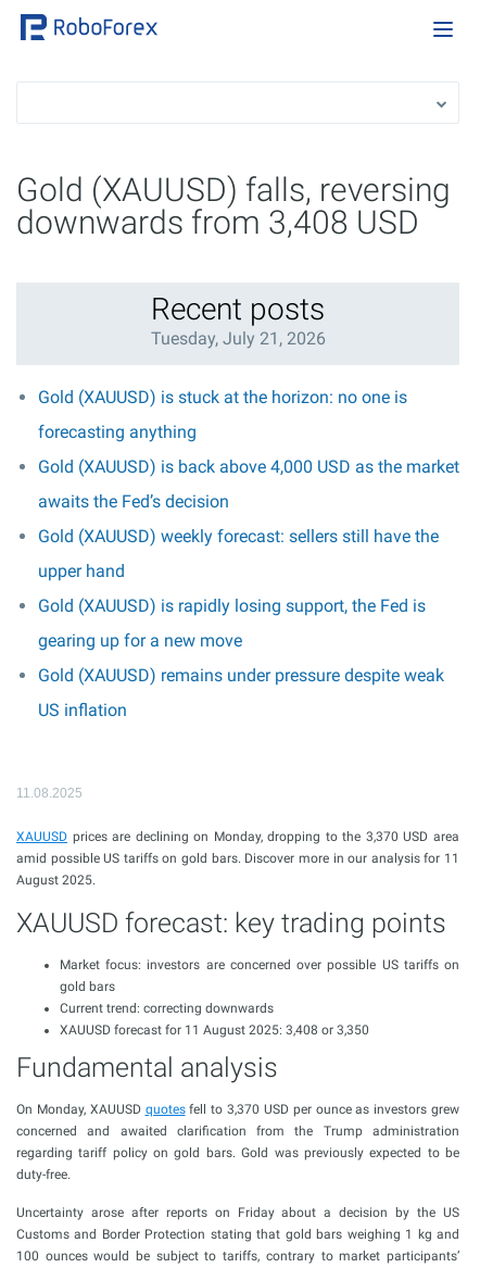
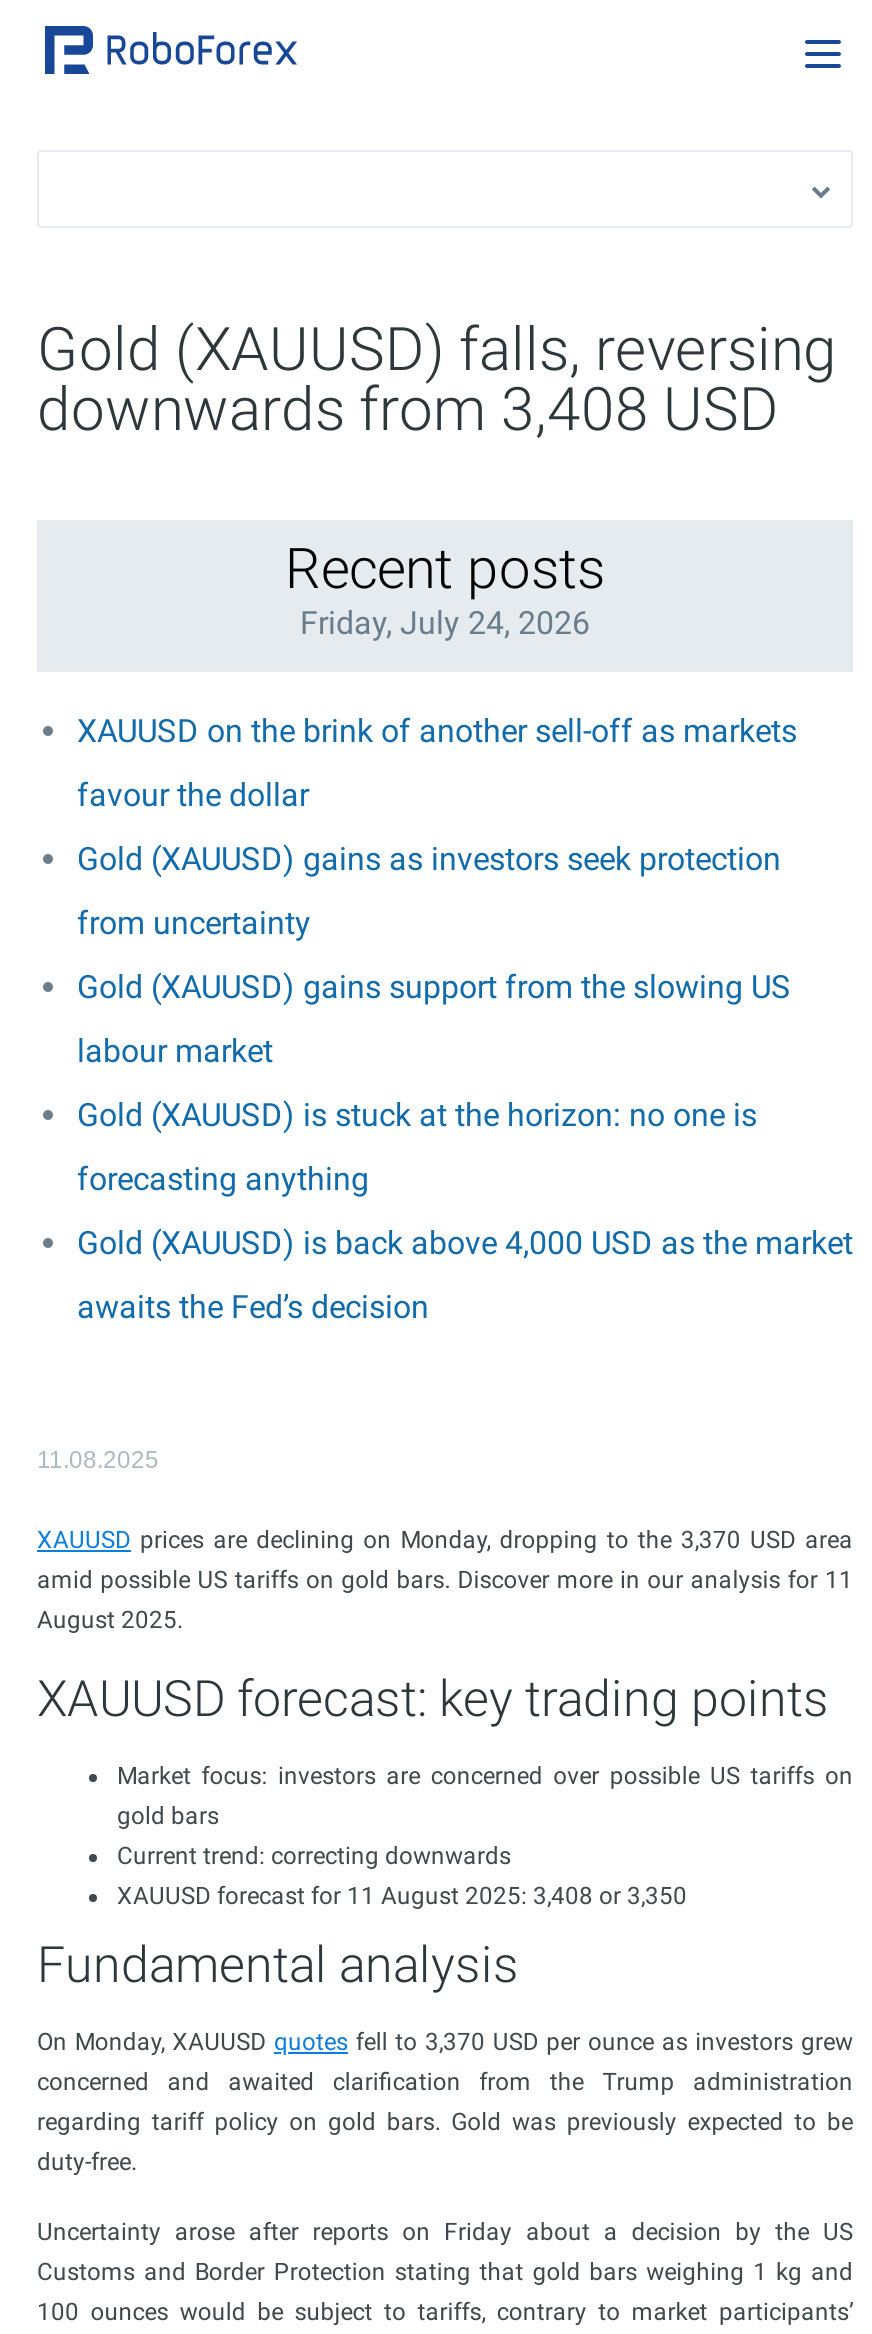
[150,328,325,349] Tuesday, July 21, 2026 -> [77,604,797,1070] Friday, July 24, 2026 | XAUUSD on the brink of another sell-off as markets | favour the dollar | Gold (XAUUSD) gains as investors seek protection | from uncertainty | Gold (XAUUSD) gains support from the slowing US | labour market
moved [38,387,459,512] -> [77,1096,853,1326]: Gold (XAUUSD) is stuck at the horizon: no one is | forecasting anything | Gold (XAUUSD) is back above 4,000 USD as the market | awaits the Fed’s decision
[38,526,444,720] Gold (XAUUSD) weekly forecast: sellers still have the | upper hand | Gold (XAUUSD) is rapidly losing support, the Fed is | gearing up for a new move | Gold (XAUUSD) remains under pressure despite weak | US inflation -> none

